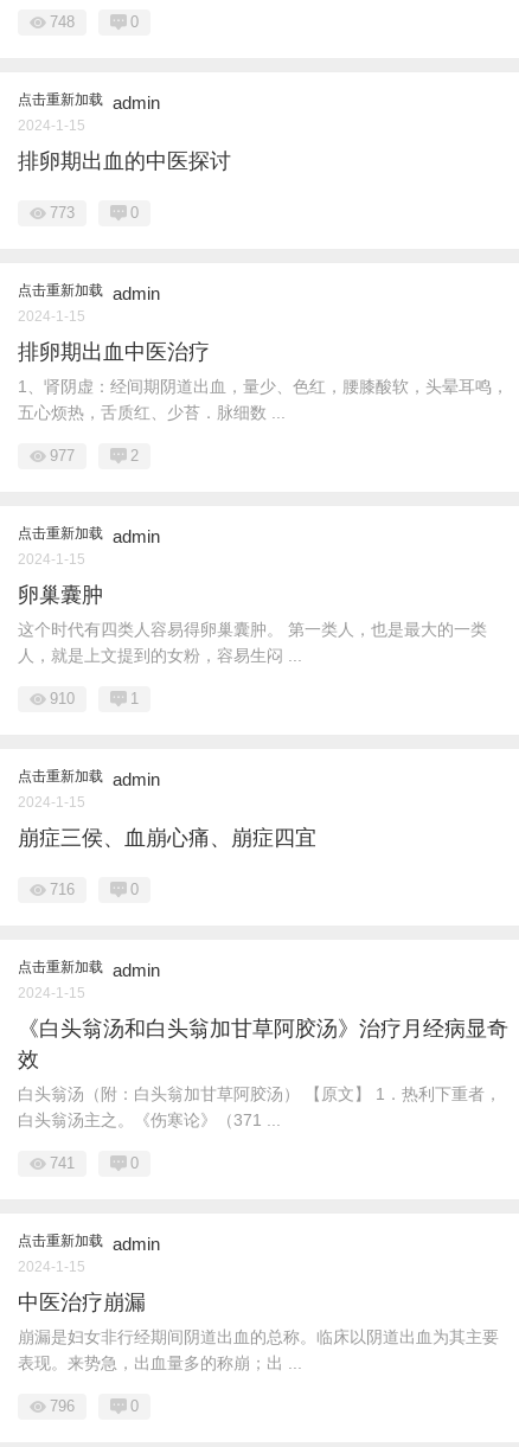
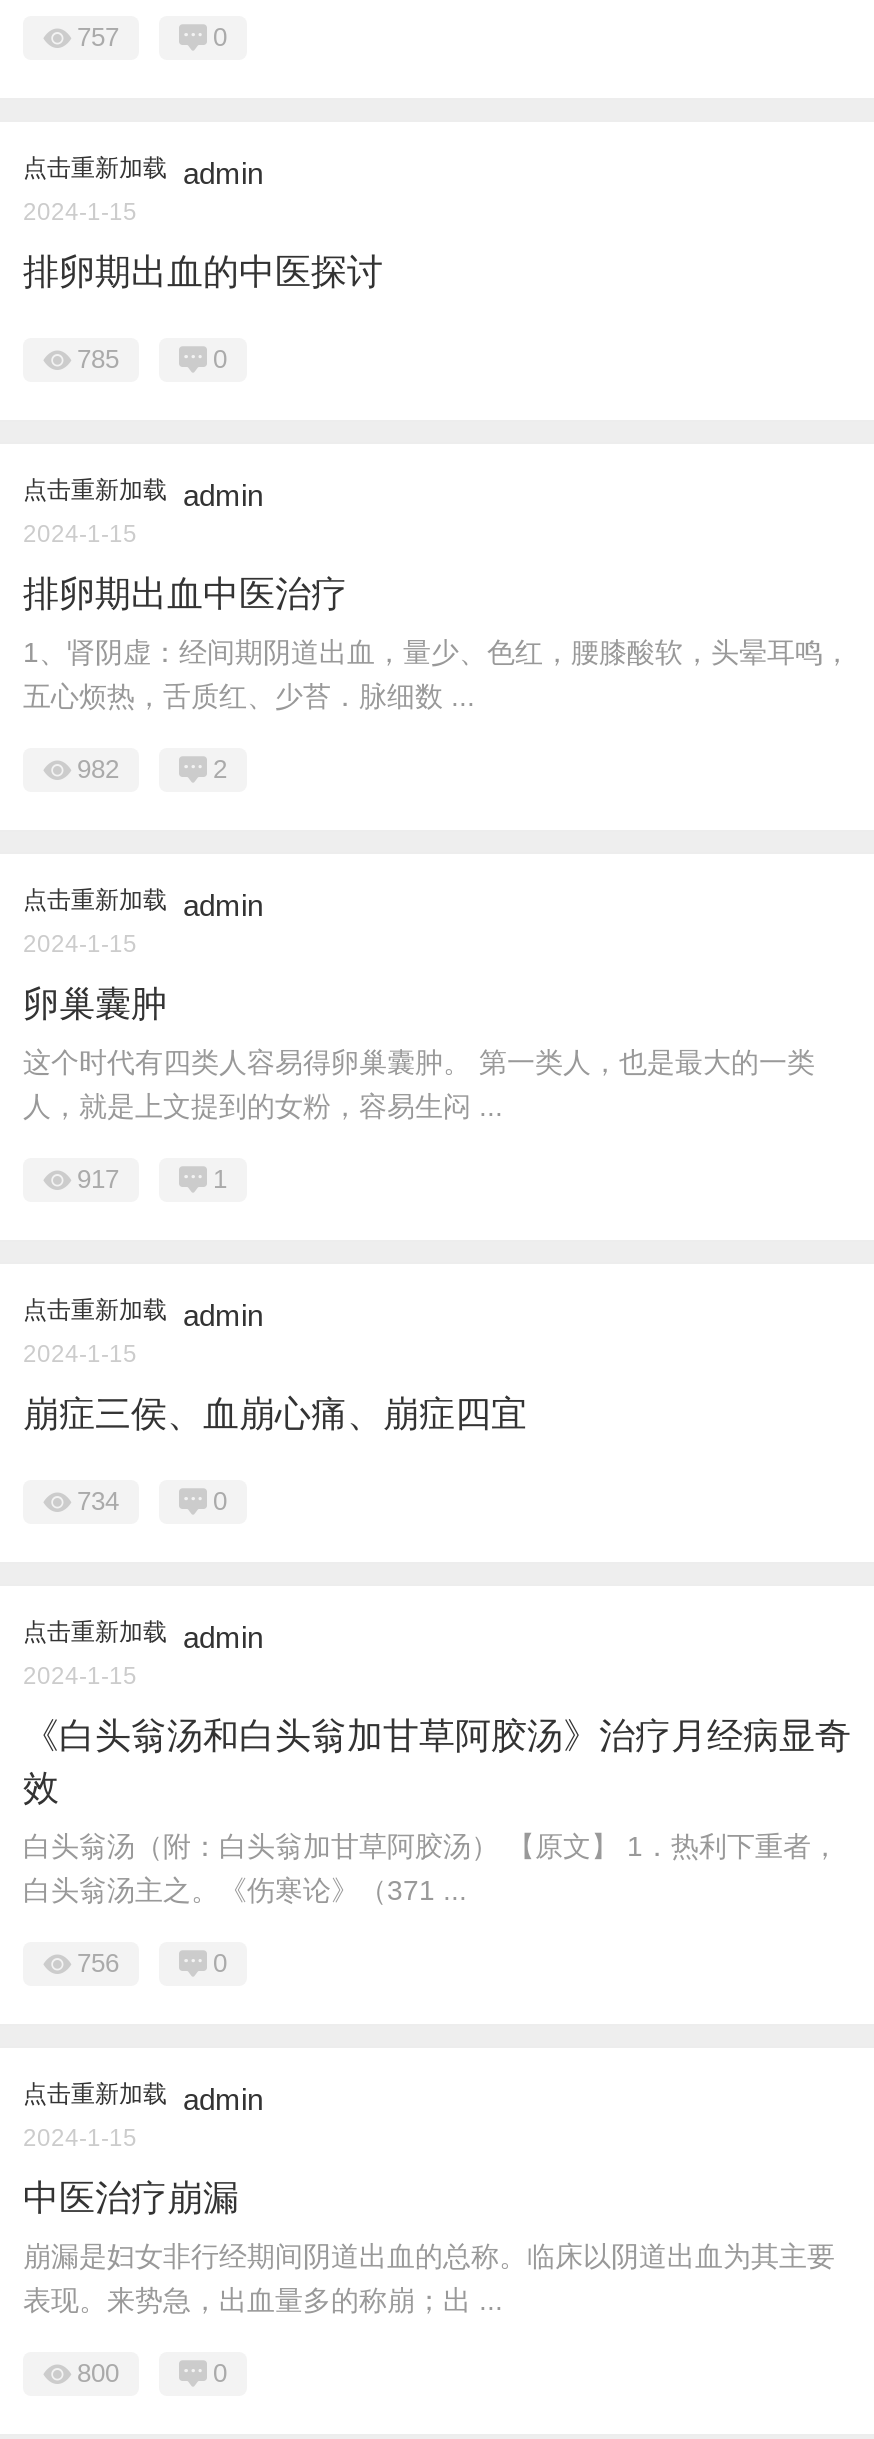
[50,13,75,31] 748 -> [77,22,119,52] 757
[50,204,75,222] 773 -> [77,344,119,374] 785
[50,447,75,465] 977 -> [77,754,119,784] 982
[50,690,75,708] 910 -> [77,1164,119,1194] 917
[50,881,75,898] 716 -> [77,1486,119,1516] 734
[50,1154,75,1172] 741 -> [77,1948,119,1978] 756
[50,1397,75,1415] 796 -> [77,2358,119,2388] 800

